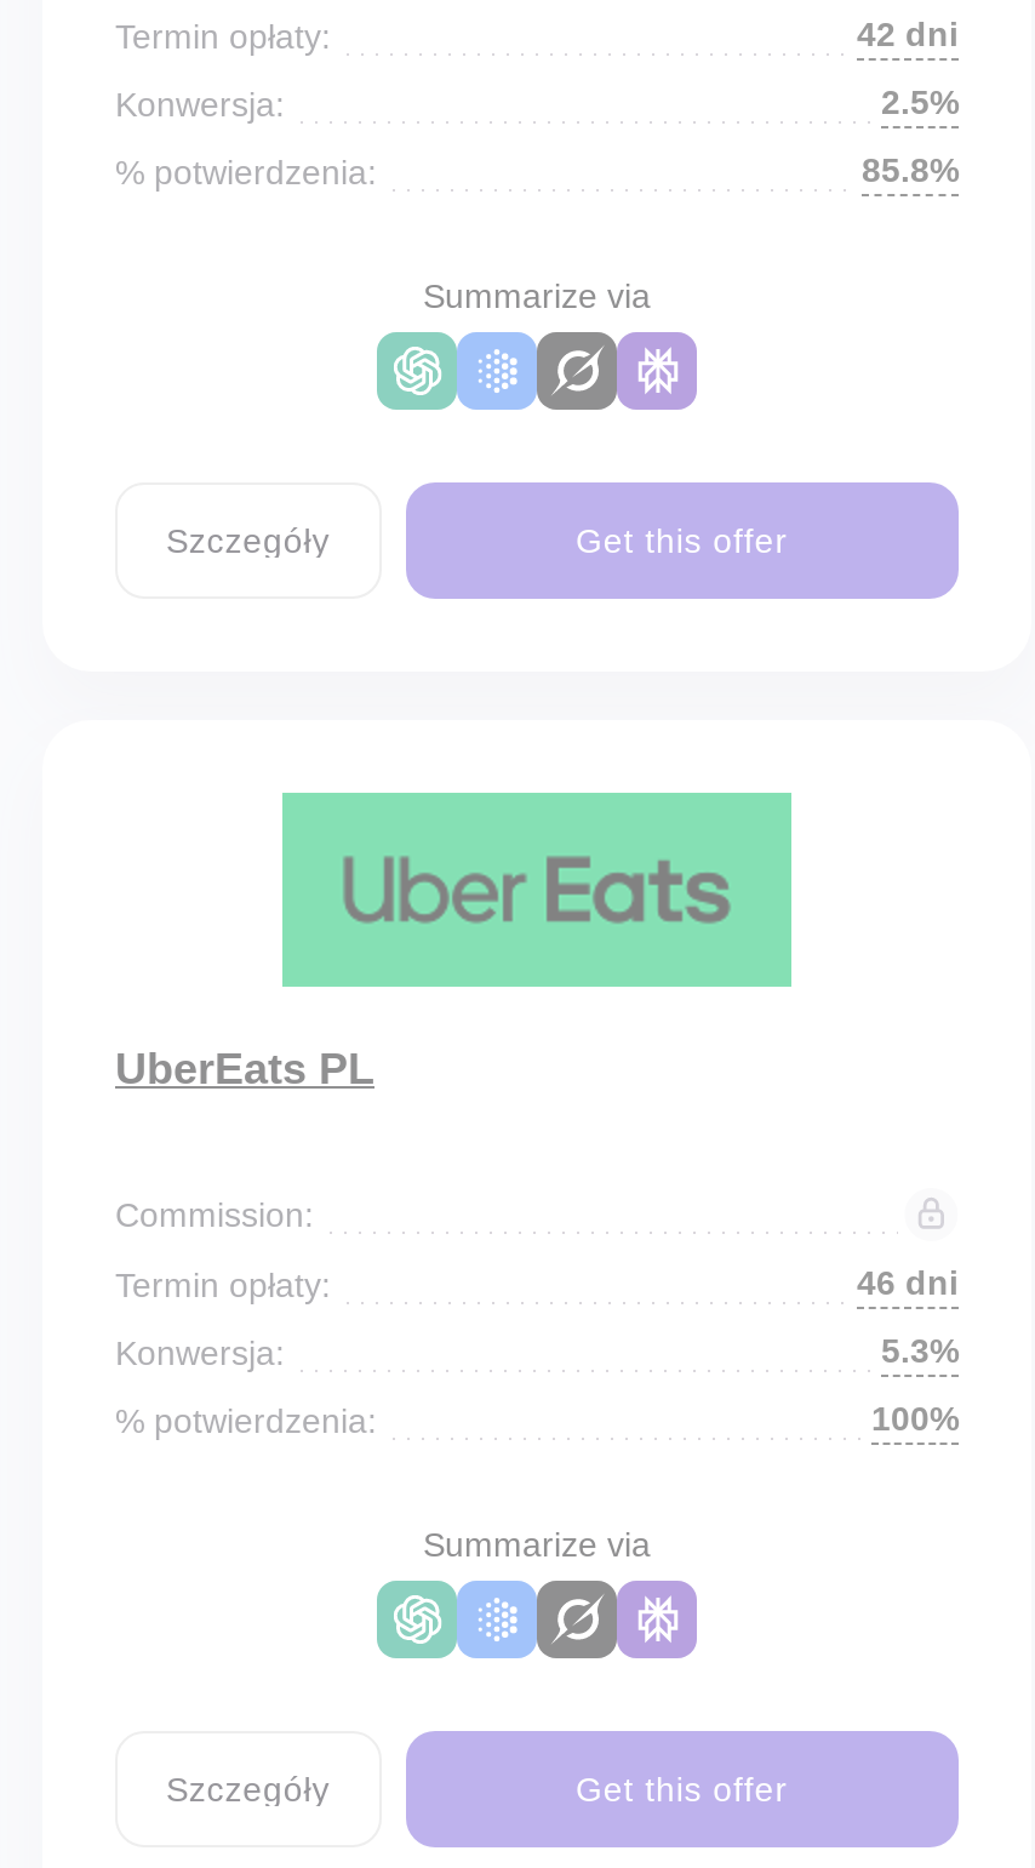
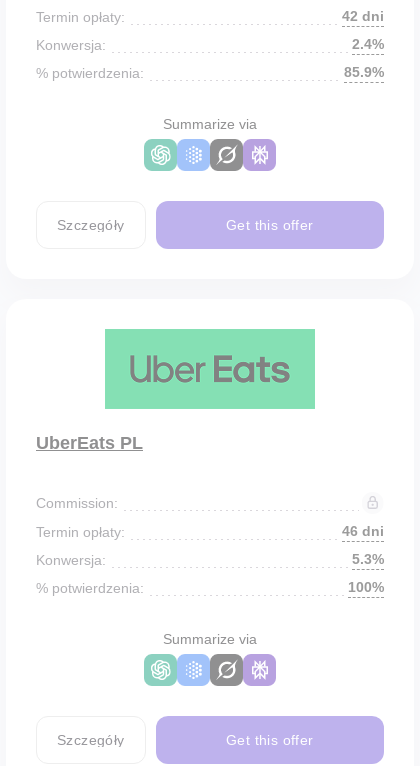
[881,82,959,121] 2.5% -> [352,36,384,52] 2.4%
[862,150,959,189] 85.8% -> [344,64,384,80] 85.9%

